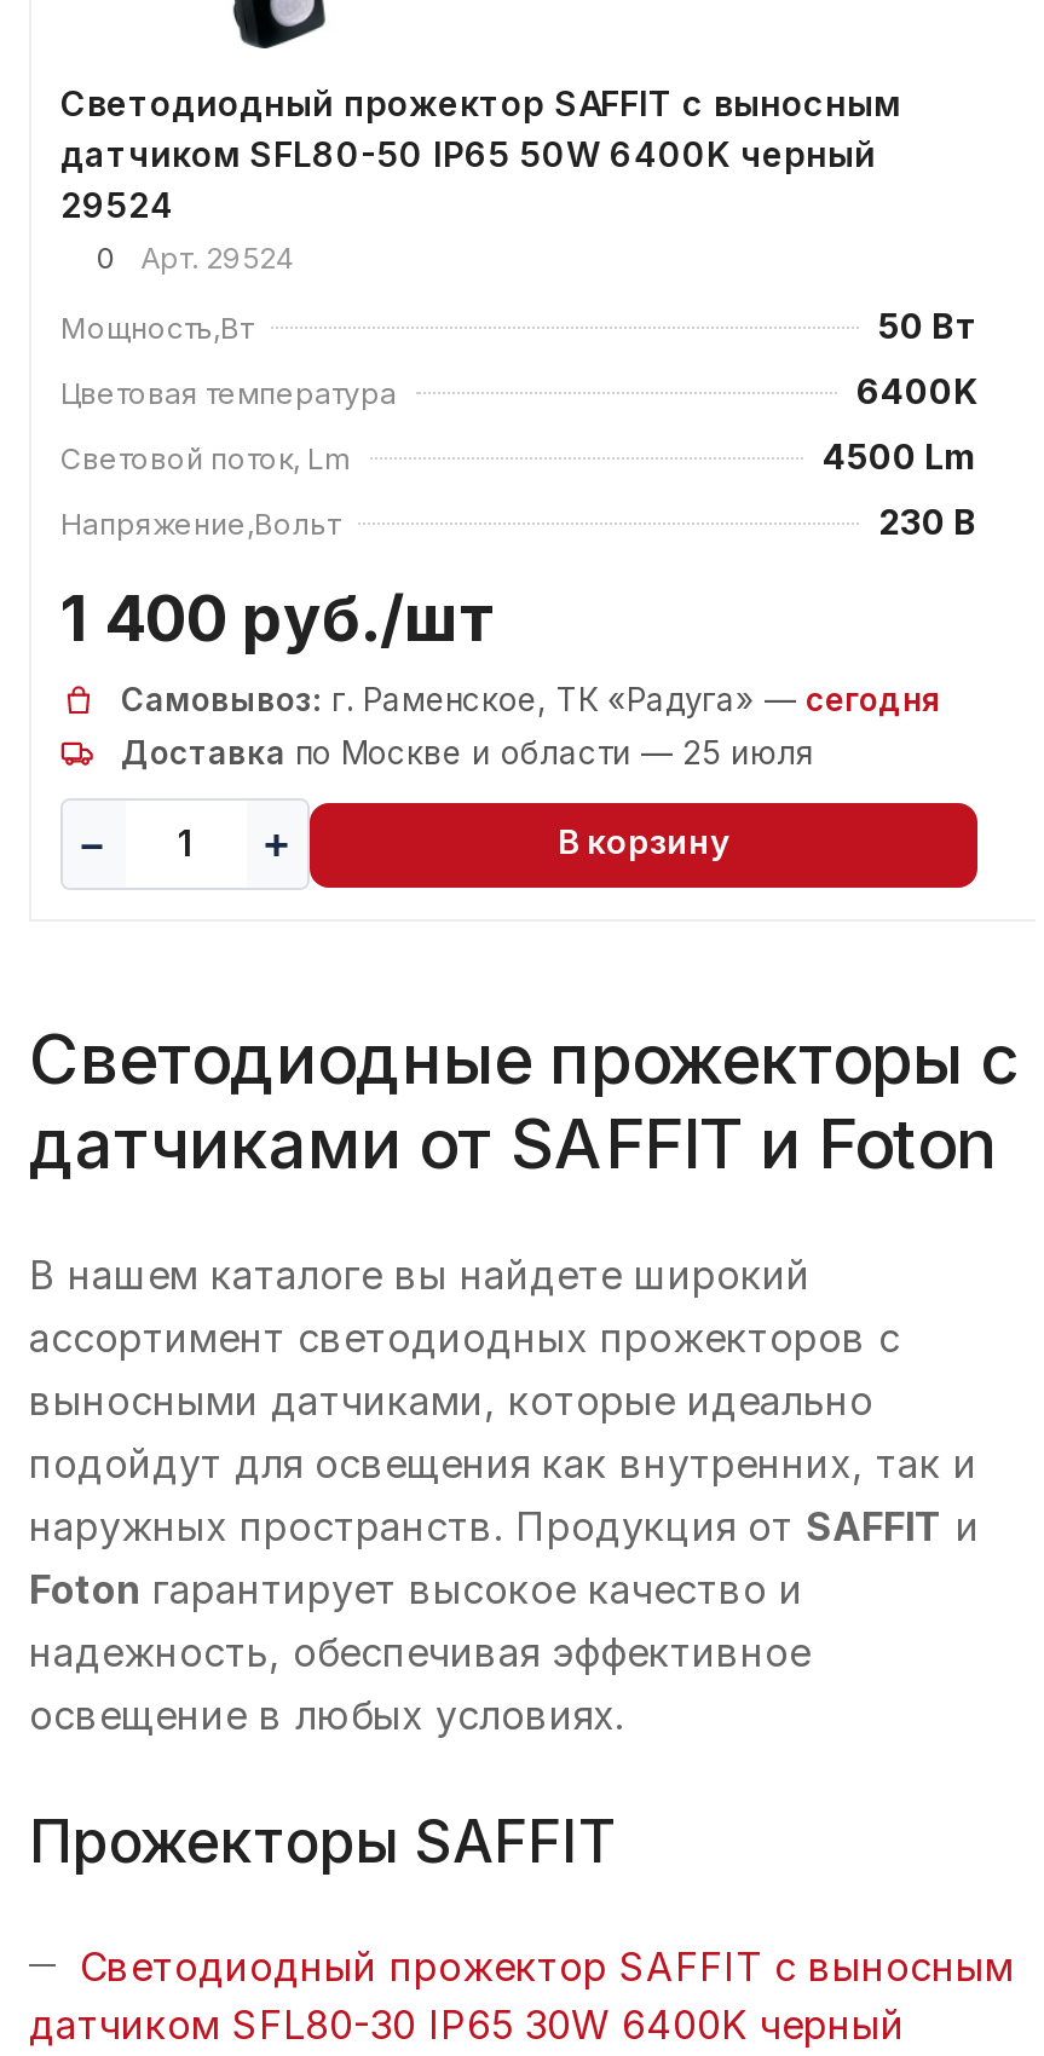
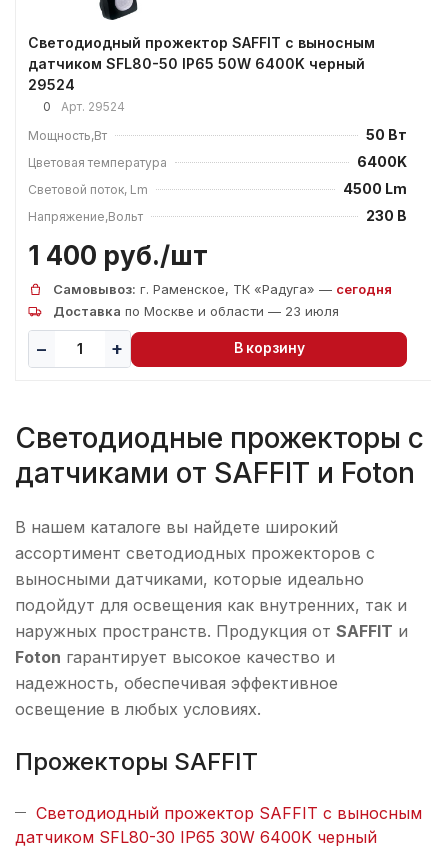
[121,733,813,772] Доставка по Москве и области — 25 июля -> [53,303,339,319] Доставка по Москве и области — 23 июля

